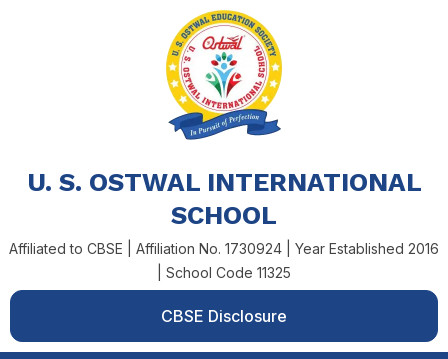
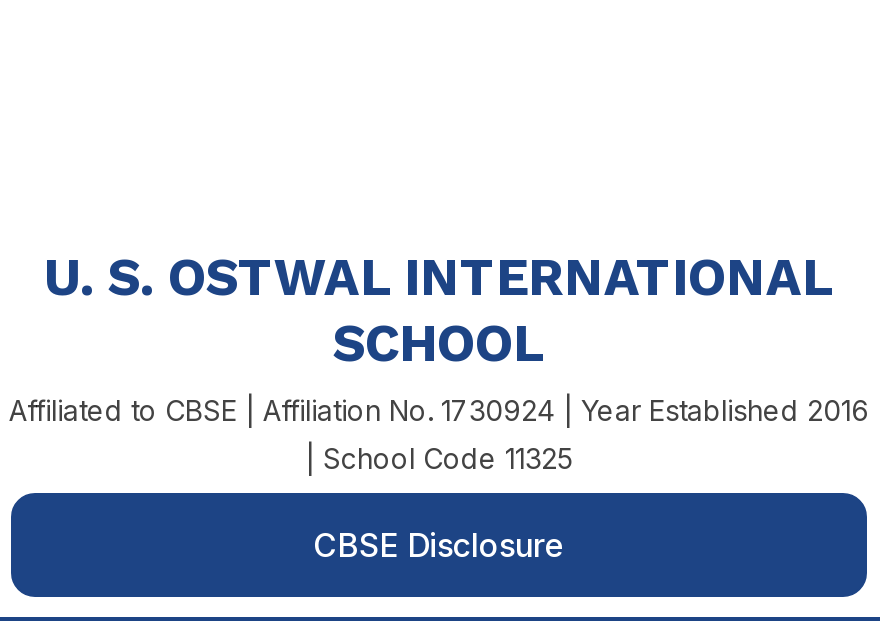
[165,9,283,141] [image] -> none

